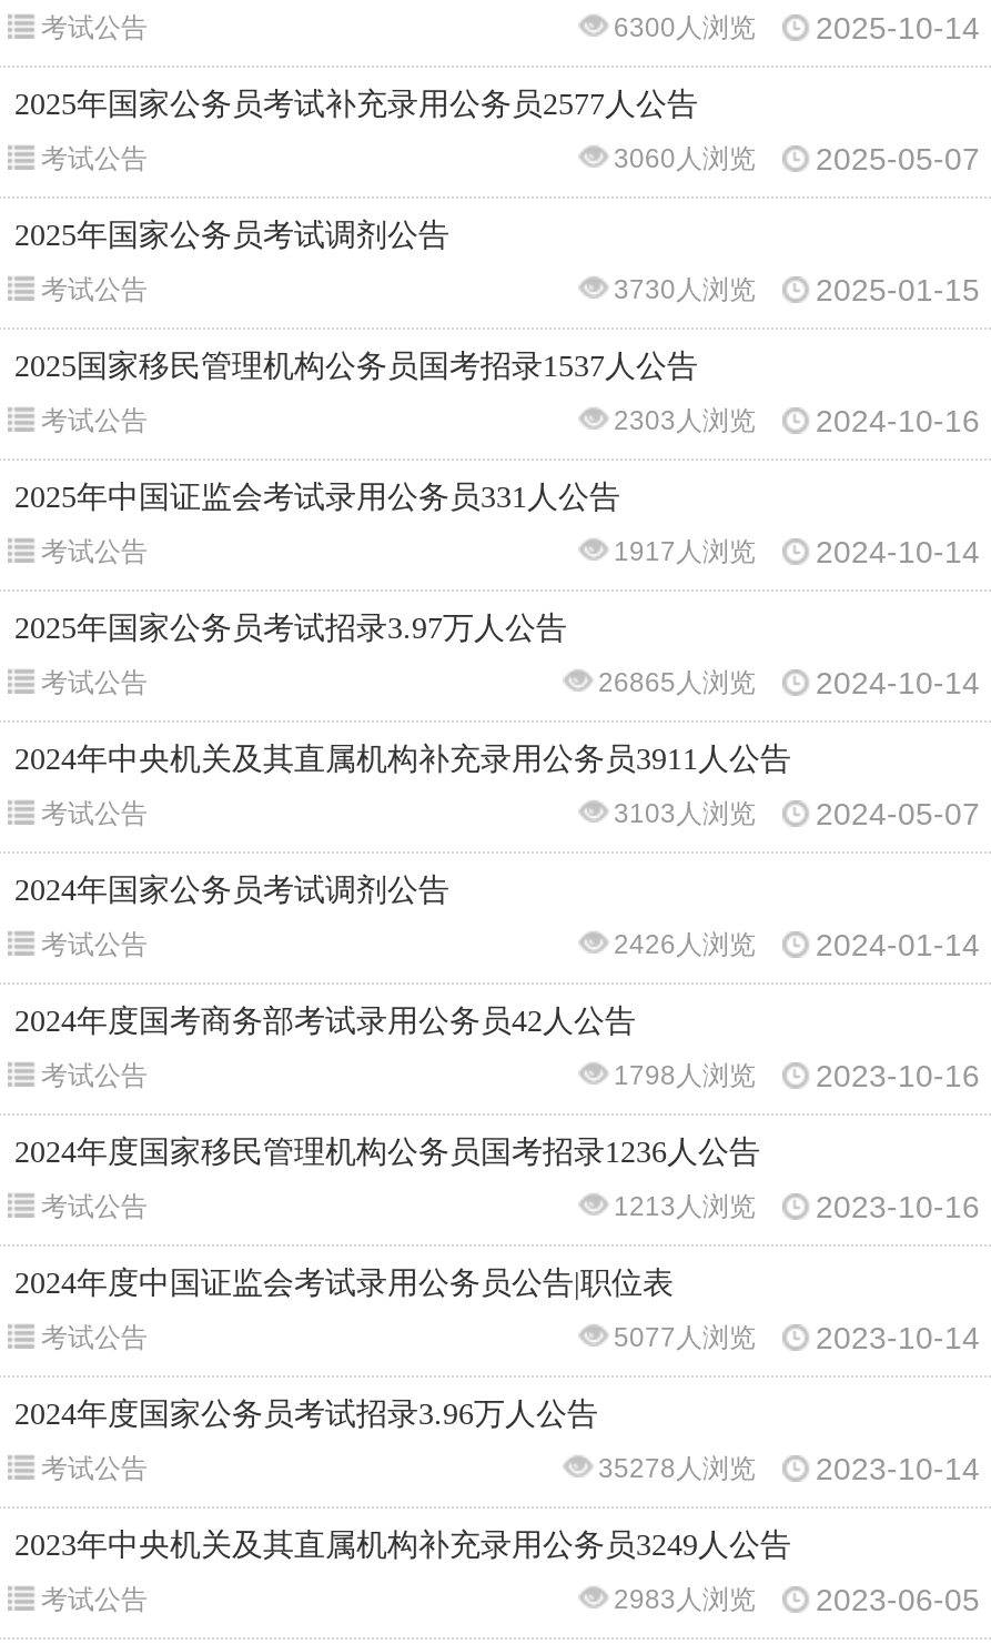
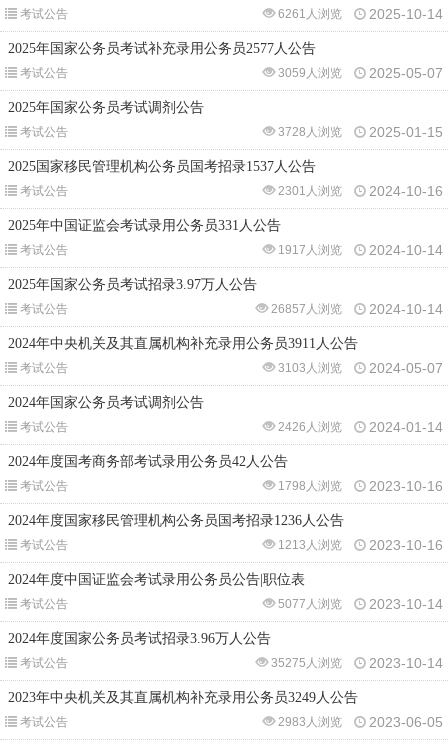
[614,10,980,46] 6300人浏览 2025-10-14 -> [278,6,443,22] 6261人浏览 2025-10-14
[614,141,980,176] 3060人浏览 2025-05-07 -> [278,65,443,81] 3059人浏览 2025-05-07
[614,272,980,307] 3730人浏览 2025-01-15 -> [278,124,443,140] 3728人浏览 2025-01-15
[614,403,980,438] 2303人浏览 2024-10-16 -> [278,183,443,199] 2301人浏览 2024-10-16
[598,665,980,700] 26865人浏览 2024-10-14 -> [271,301,443,317] 26857人浏览 2024-10-14
[598,1451,980,1486] 35278人浏览 2023-10-14 -> [271,655,443,671] 35275人浏览 2023-10-14

